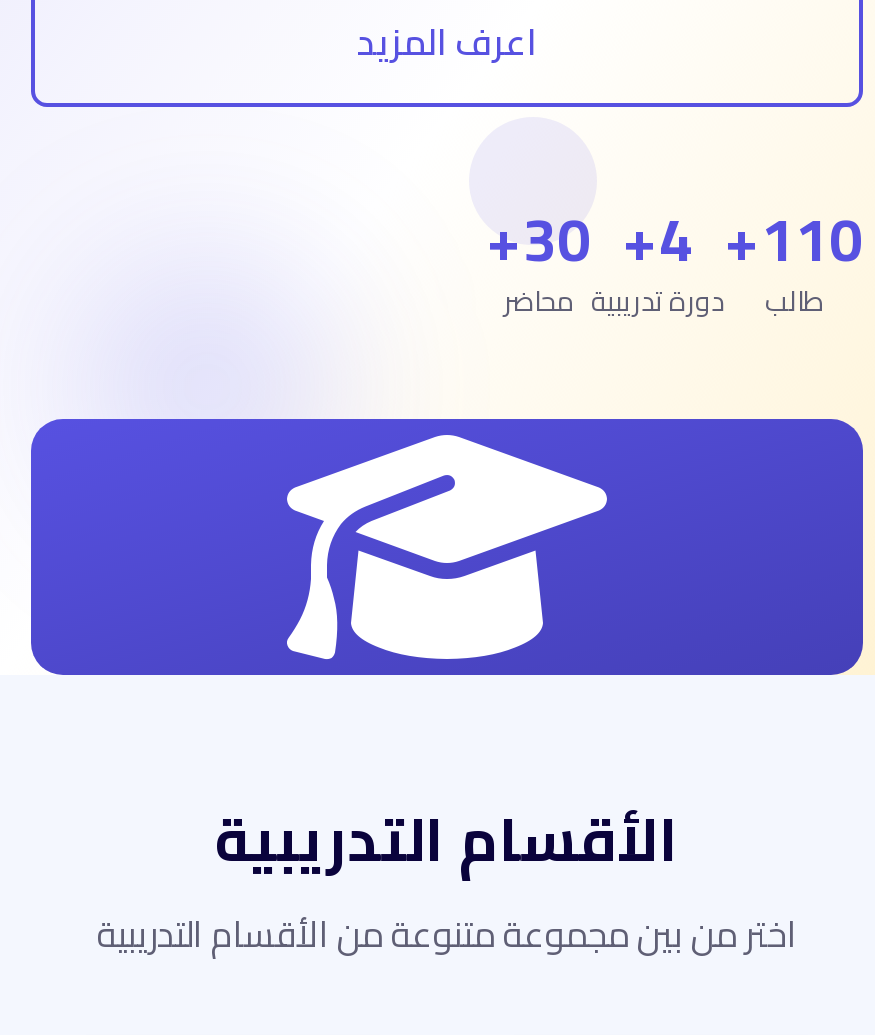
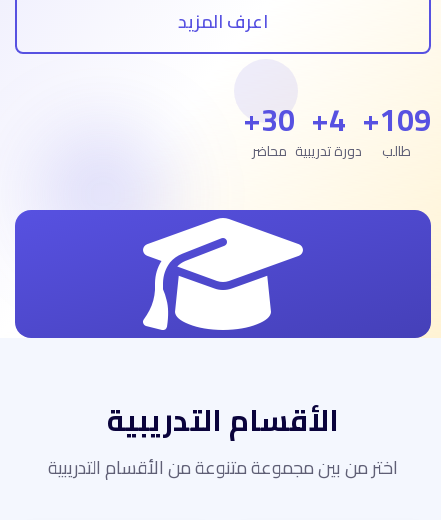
[761,183,863,295] 110+ -> [380,92,431,148] 109+

